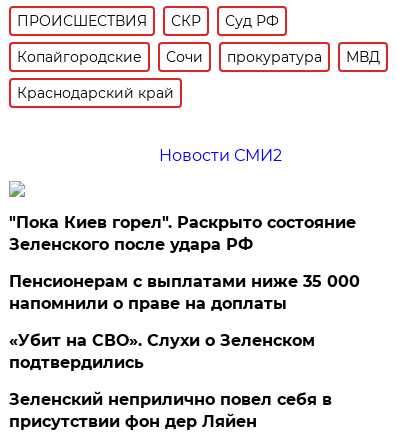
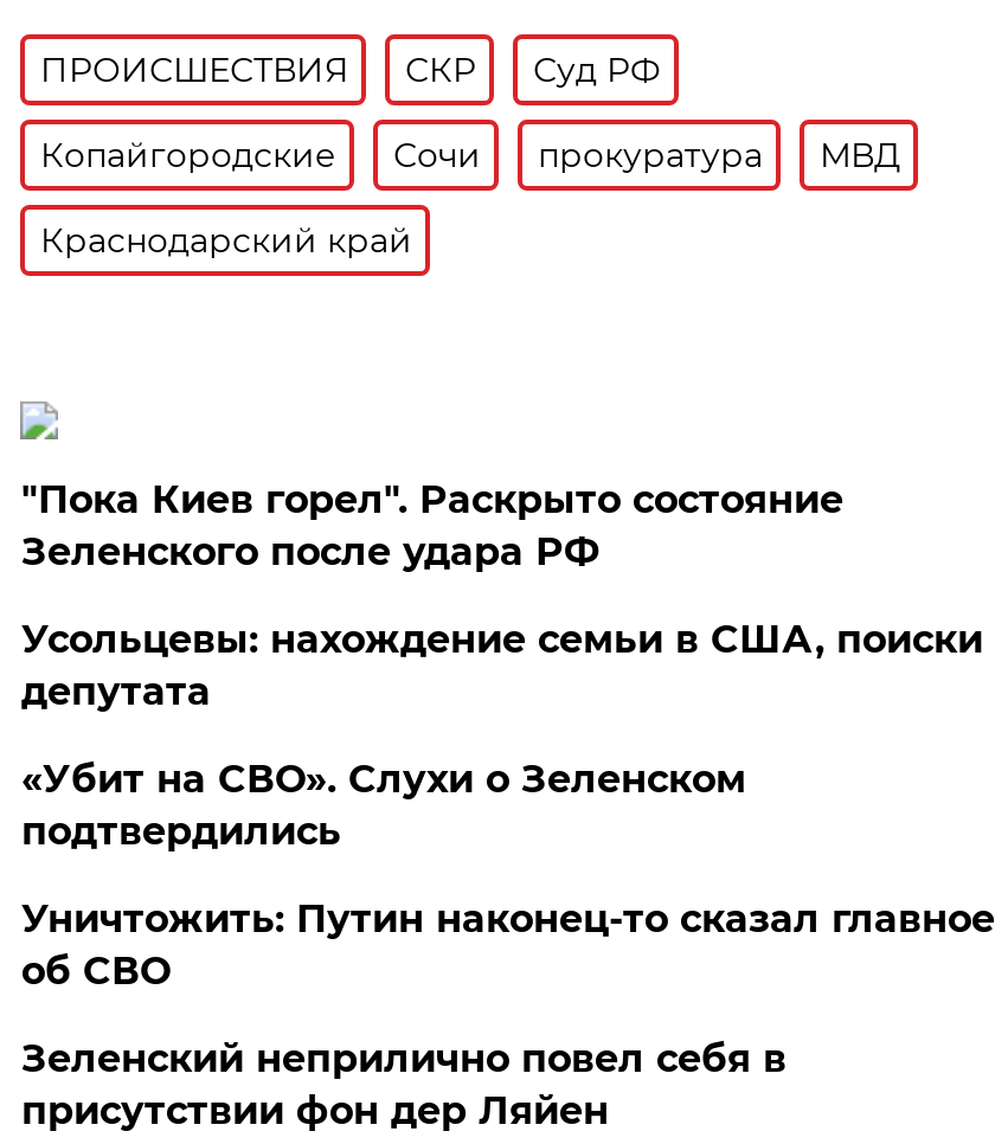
[159,146,282,165] Новости СМИ2 -> none
moved [9,213,356,254] -> [21,477,843,574]: "Пока Киев горел". Раскрыто состояние | Зеленского после удара РФ
[9,272,360,313] Пенсионерам с выплатами ниже 35 000 | напомнили о праве на доплаты -> [21,617,983,714] Усольцевы: нахождение семьи в США, поиски | депутата
moved [9,331,315,372] -> [21,757,746,854]: «Убит на СВО». Слухи о Зеленском | подтвердились
none -> [21,896,995,994] Уничтожить: Путин наконец-то сказал главное | об СВО

